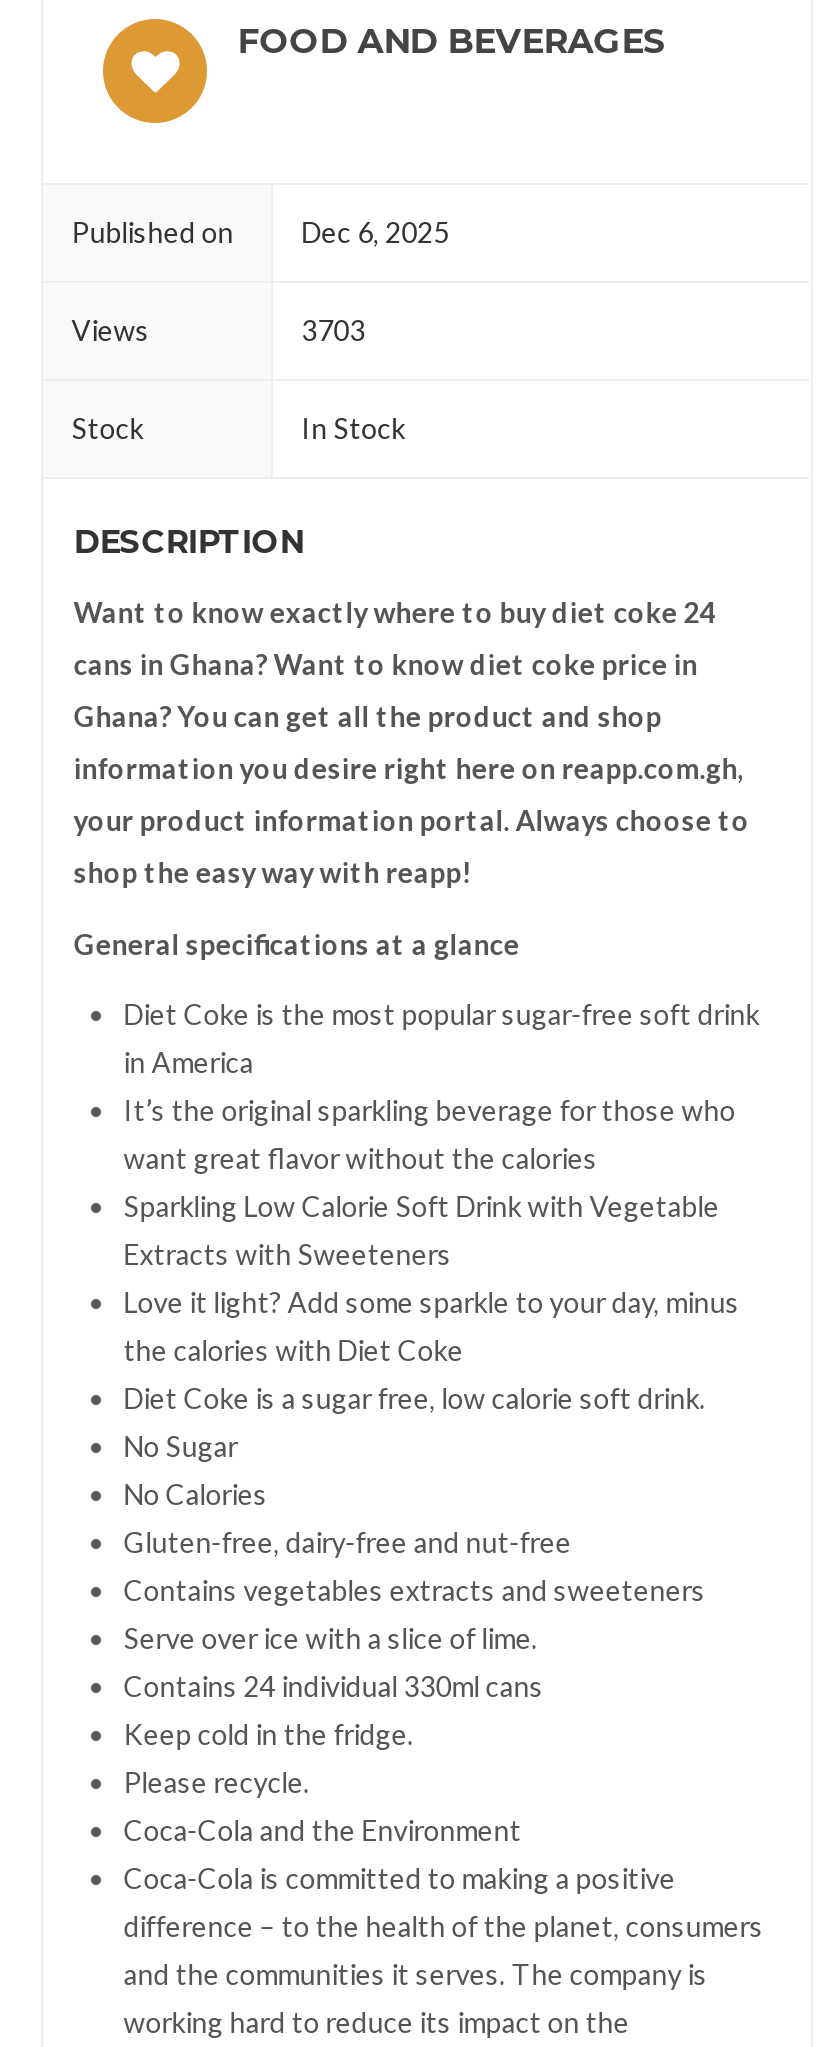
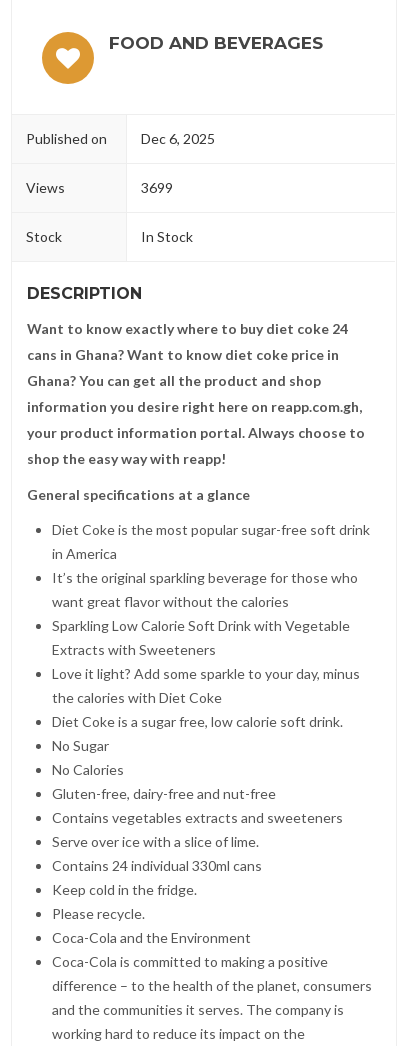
[301,312,365,346] 3703 -> [141,179,173,196] 3699

